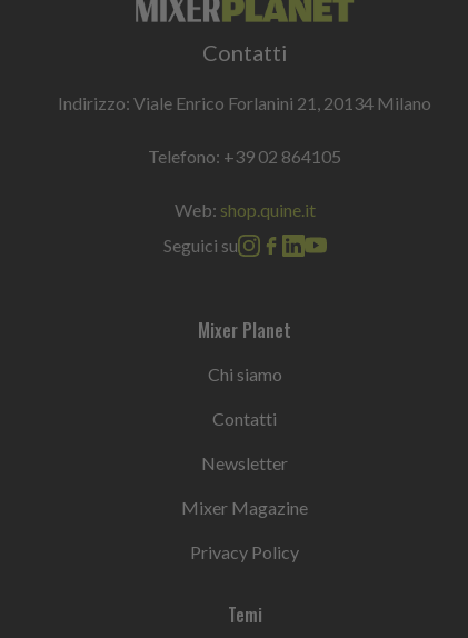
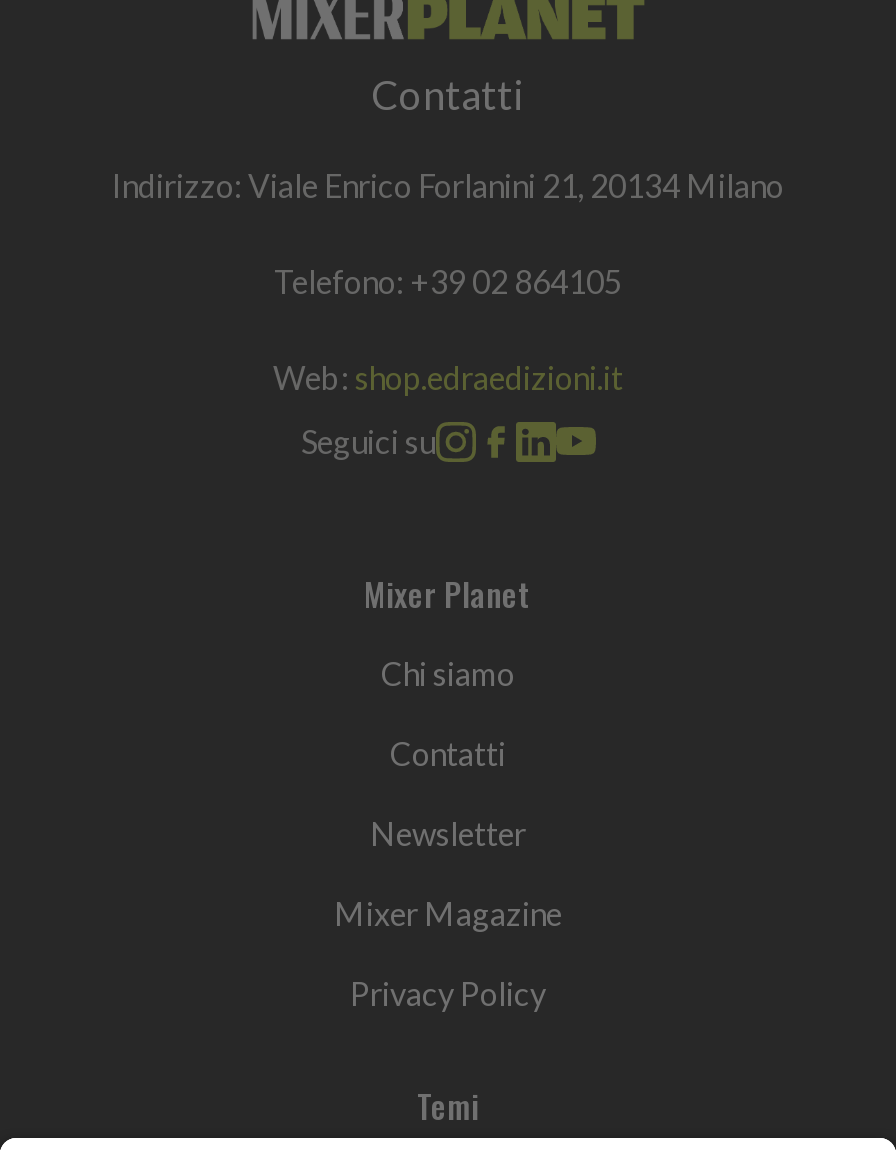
[174,199,315,220] Web: shop.quine.it -> [273,358,623,396] Web: shop.edraedizioni.it

